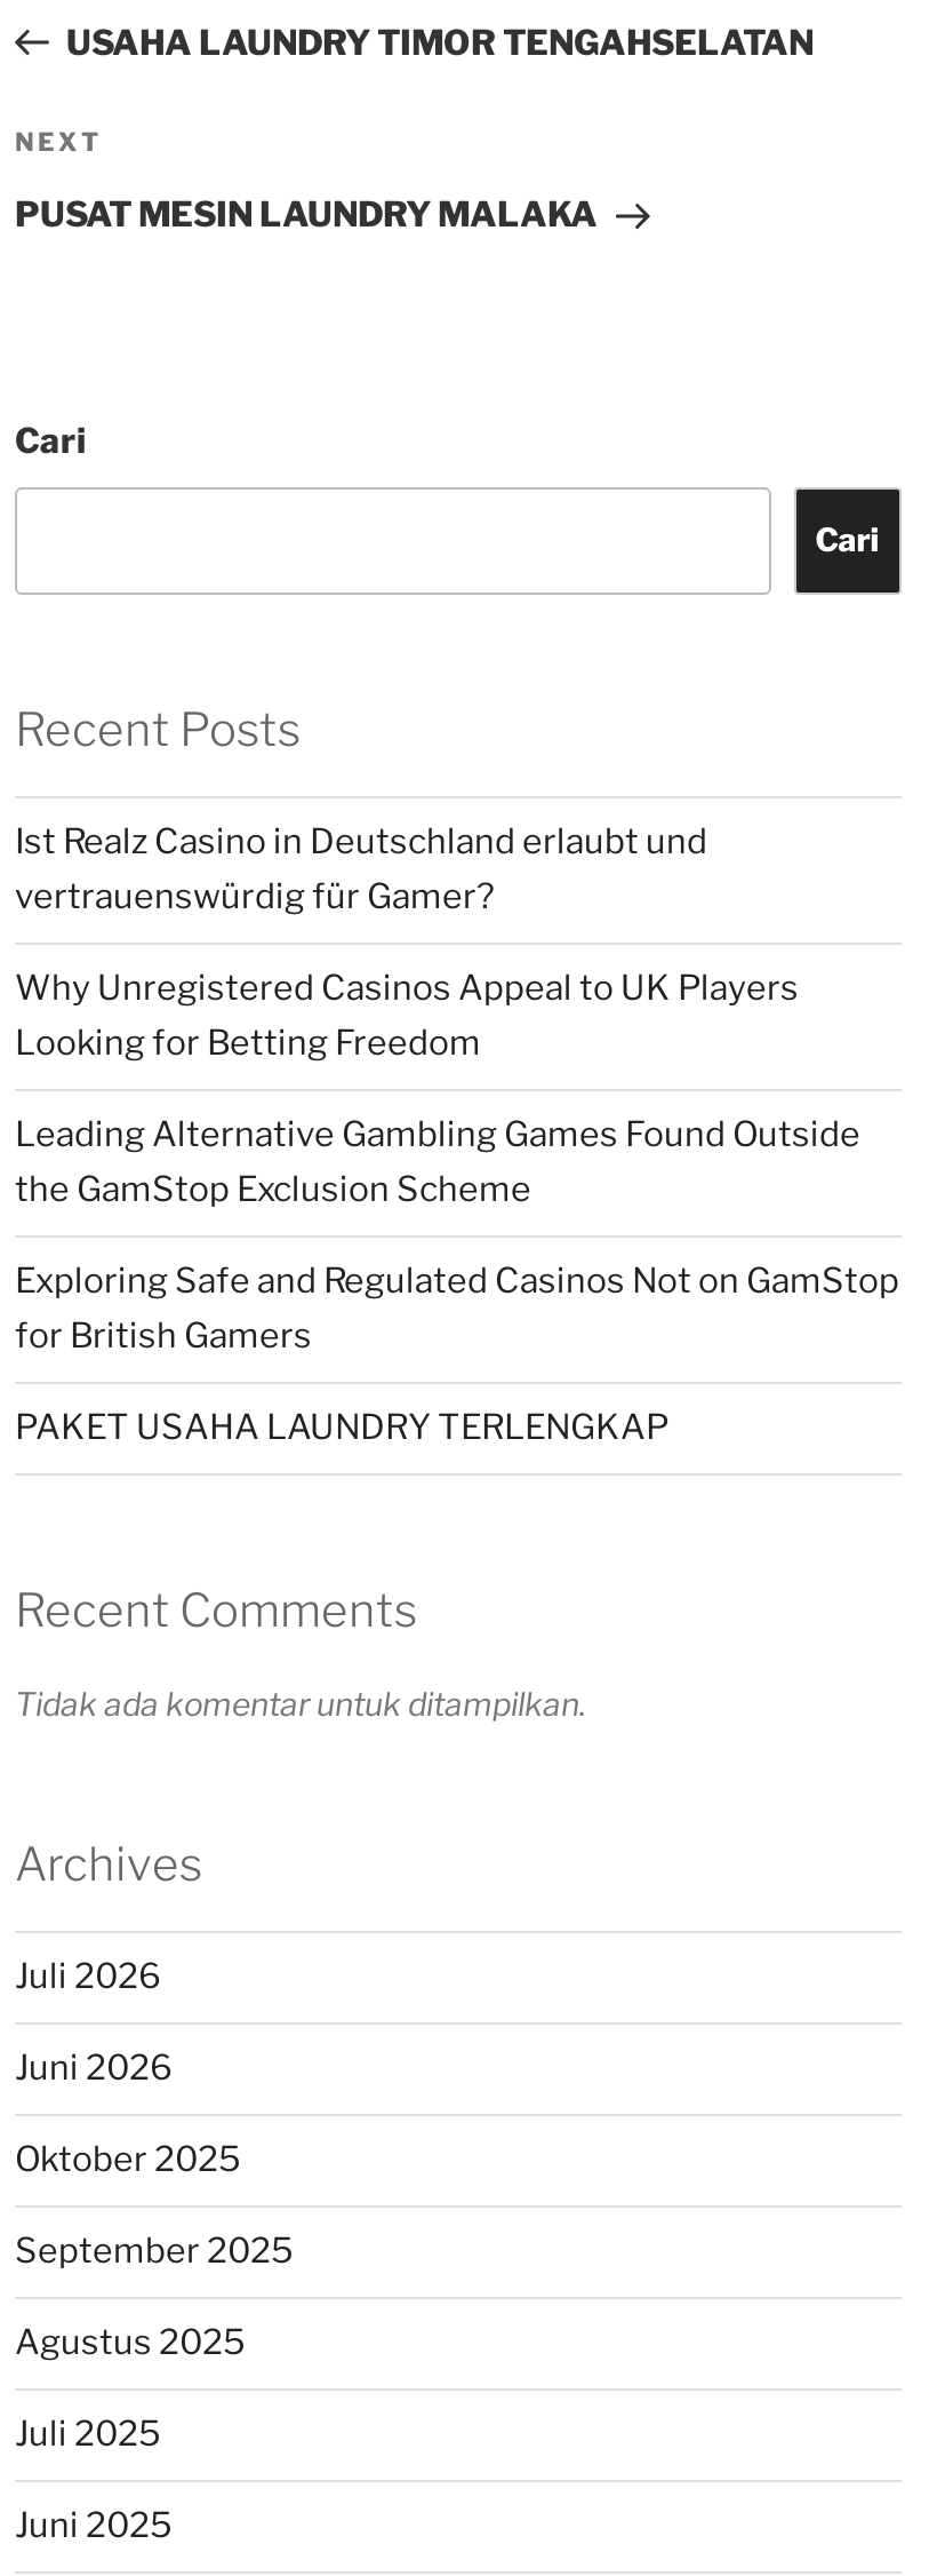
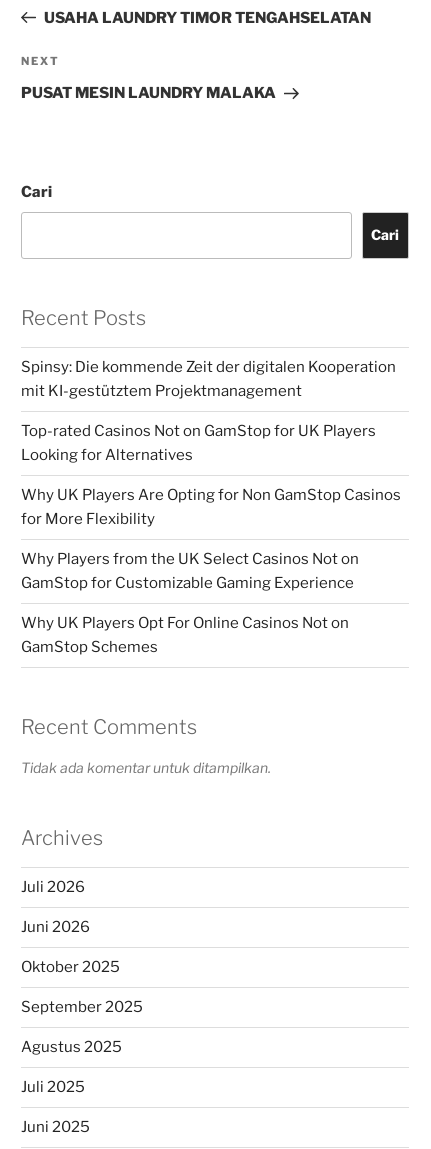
[15,822,707,918] Ist Realz Casino in Deutschland erlaubt und | vertrauenswürdig für Gamer? -> [21,358,396,400] Spinsy: Die kommende Zeit der digitalen Kooperation | mit KI-gestütztem Projektmanagement
[15,968,799,1064] Why Unregistered Casinos Appeal to UK Players | Looking for Betting Freedom -> [21,422,376,464] Top-rated Casinos Not on GamStop for UK Players | Looking for Alternatives
[15,1115,860,1211] Leading Alternative Gambling Games Found Outside | the GamStop Exclusion Scheme -> [21,486,401,528] Why UK Players Are Opting for Non GamStop Casinos | for More Flexibility
[15,1261,899,1357] Exploring Safe and Regulated Casinos Not on GamStop | for British Gamers -> [21,550,359,592] Why Players from the UK Select Casinos Not on | GamStop for Customizable Gaming Experience
[15,1407,668,1449] PAKET USAHA LAUNDRY TERLENGKAP -> [21,614,349,656] Why UK Players Opt For Online Casinos Not on | GamStop Schemes

